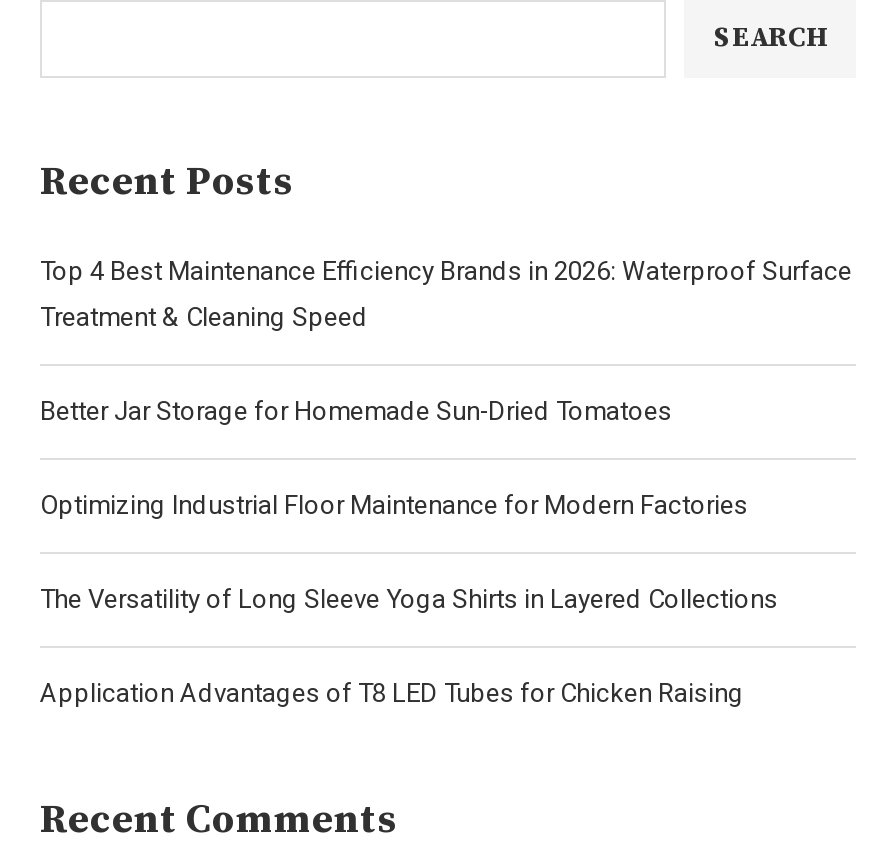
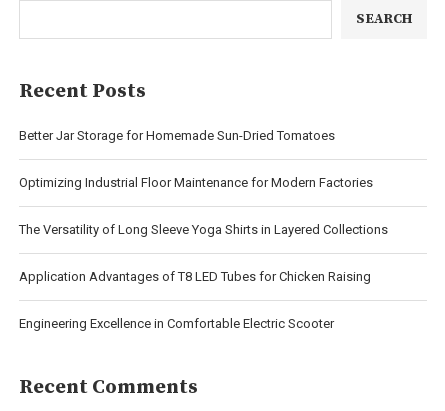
[40,256,852,332] Top 4 Best Maintenance Efficiency Brands in 2026: Waterproof Surface | Treatment & Cleaning Speed -> none
moved [40,396,778,708] -> [19,128,388,284]: Better Jar Storage for Homemade Sun-Dried Tomatoes | Optimizing Industrial Floor Maintenance for Modern Factories | The Versatility of Long Sleeve Yoga Shirts in Layered Collections | Application Advantages of T8 LED Tubes for Chicken Raising
none -> [19,316,334,331] Engineering Excellence in Comfortable Electric Scooter

